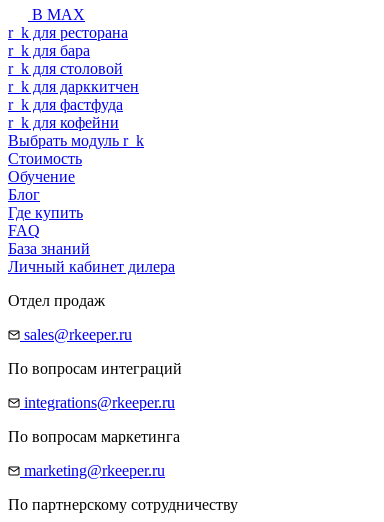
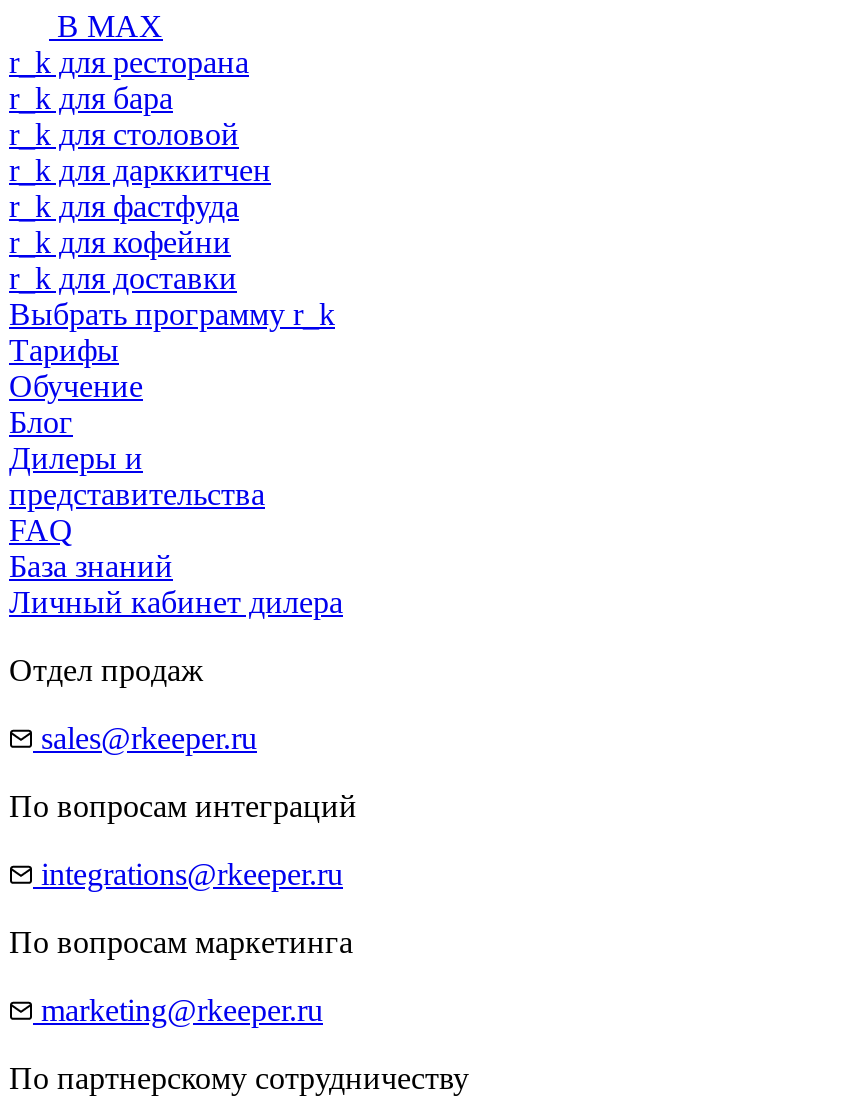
[8,132,144,167] Выбрать модуль r _ k | Стоимость -> [9,261,335,367] r _ k для доставки | Выбрать программу r _ k | Тарифы
[8,204,83,221] Где купить -> [9,441,265,511] Дилеры и | представительства

